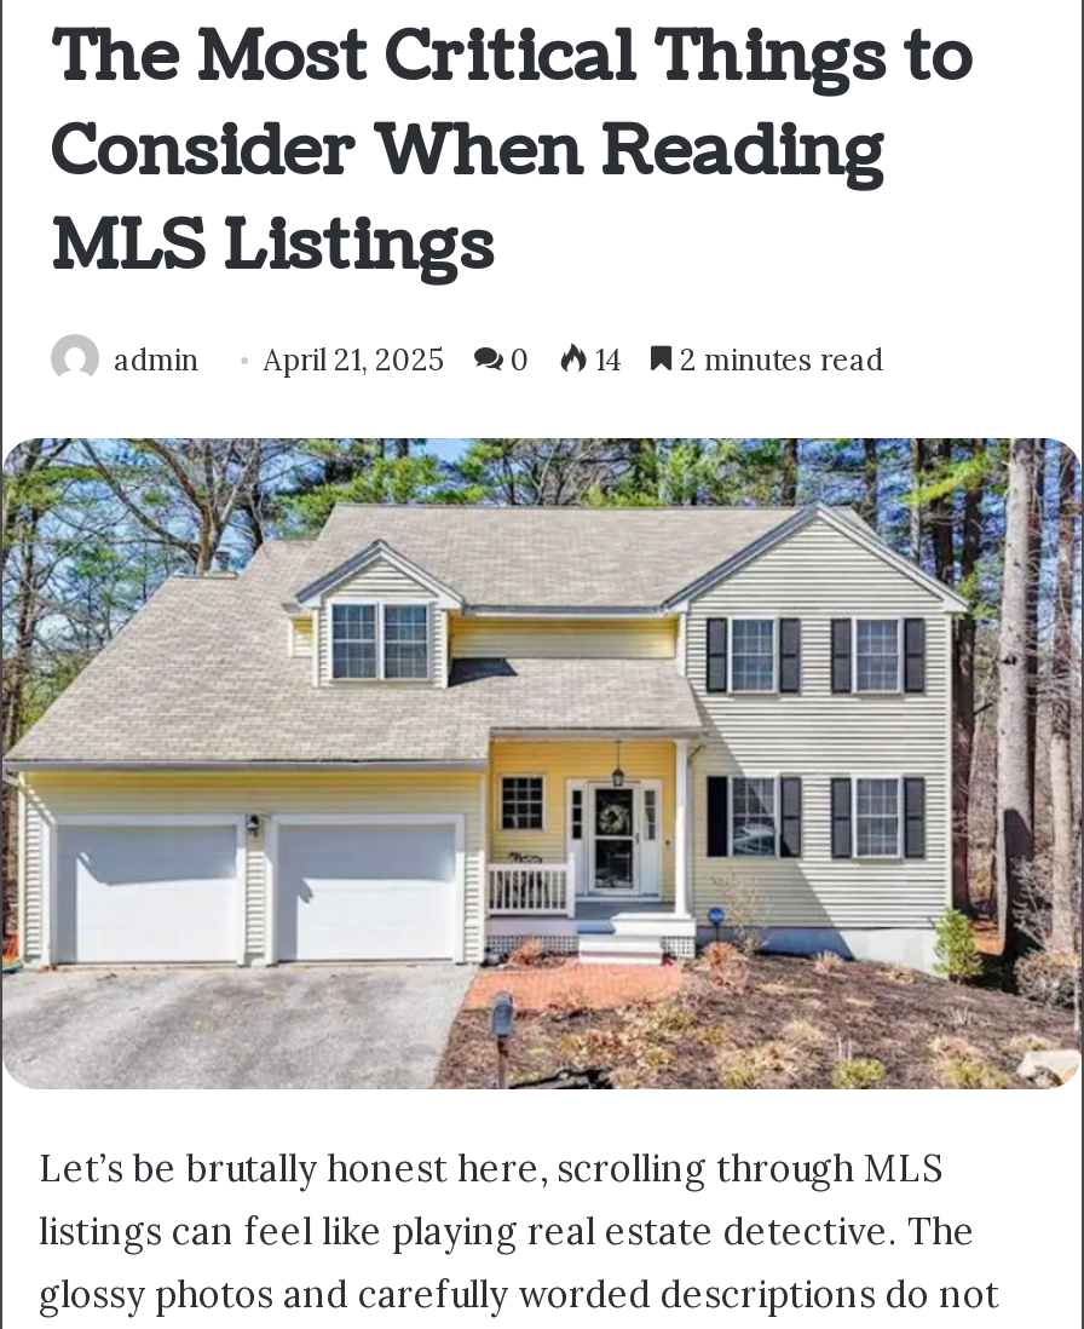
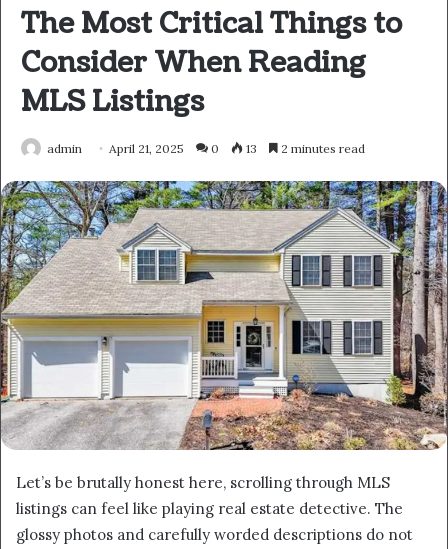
[114,342,883,379] admin April 21, 2025 0 14 2 minutes read -> [47,141,365,156] admin April 21, 2025 0 13 2 minutes read

